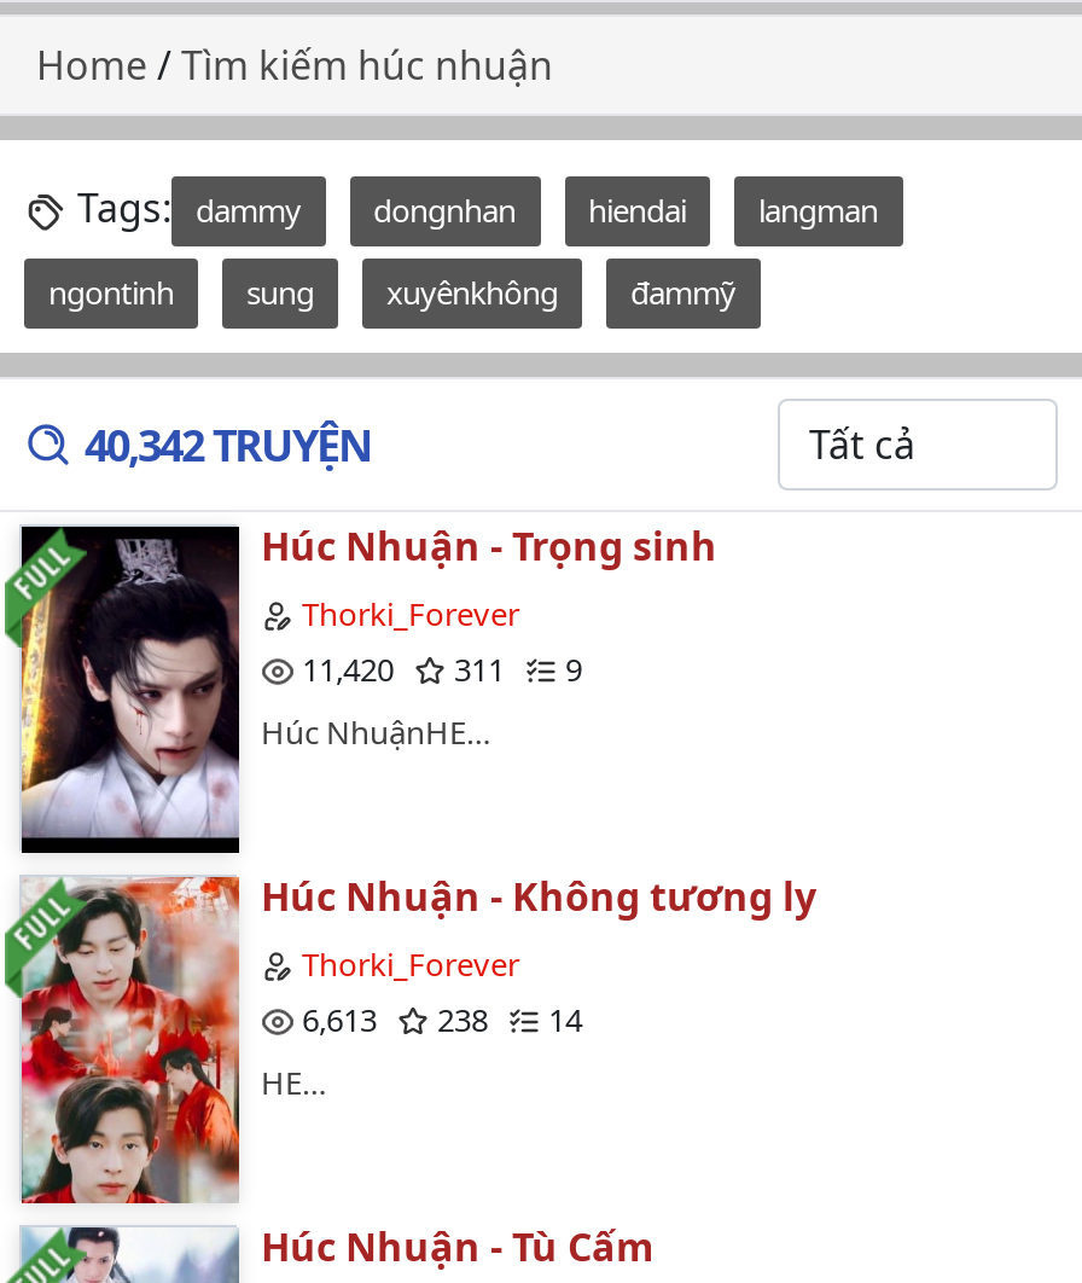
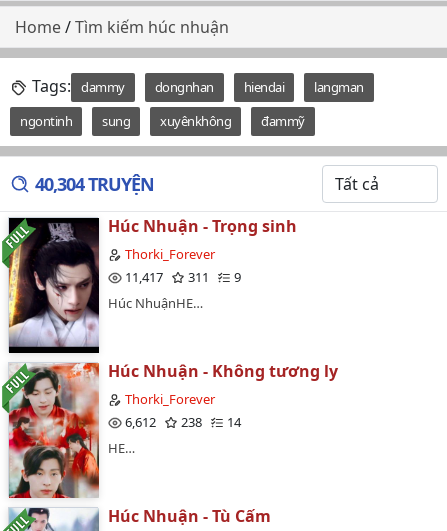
[85,416,372,474] 40,342 TRUYỆN -> [35,172,154,196] 40,304 TRUYỆN
[302,648,582,691] 11,420 311 9 -> [125,268,241,286] 11,417 311 9
[302,998,582,1041] 6,613 238 14 -> [125,413,241,431] 6,612 238 14

